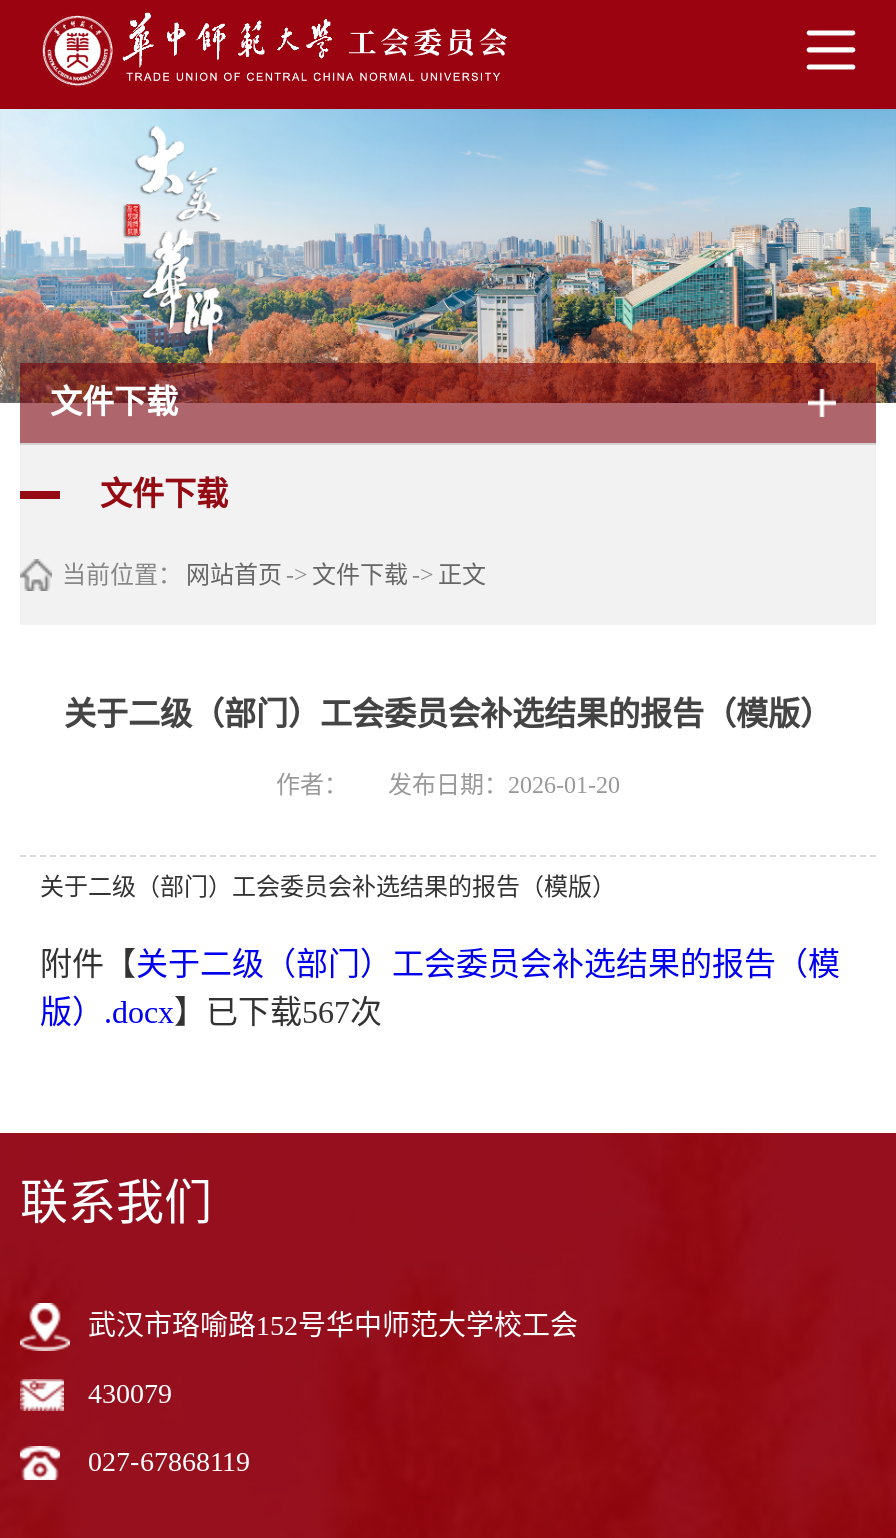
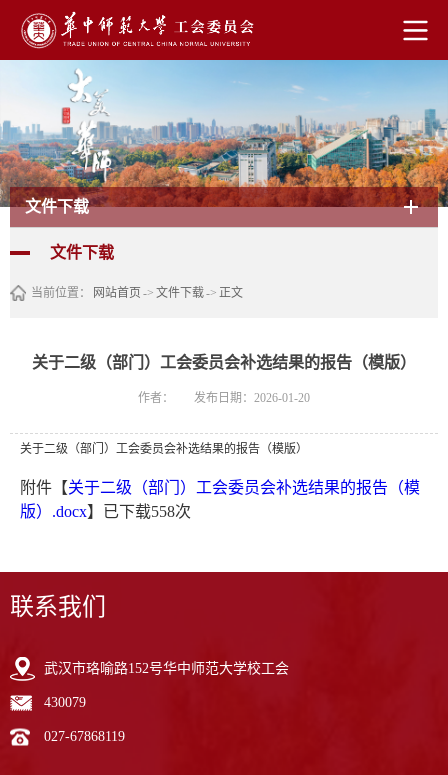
[40,995,382,1029] 版）.docx】已下载567次 -> [20,503,191,520] 版）.docx】已下载558次

